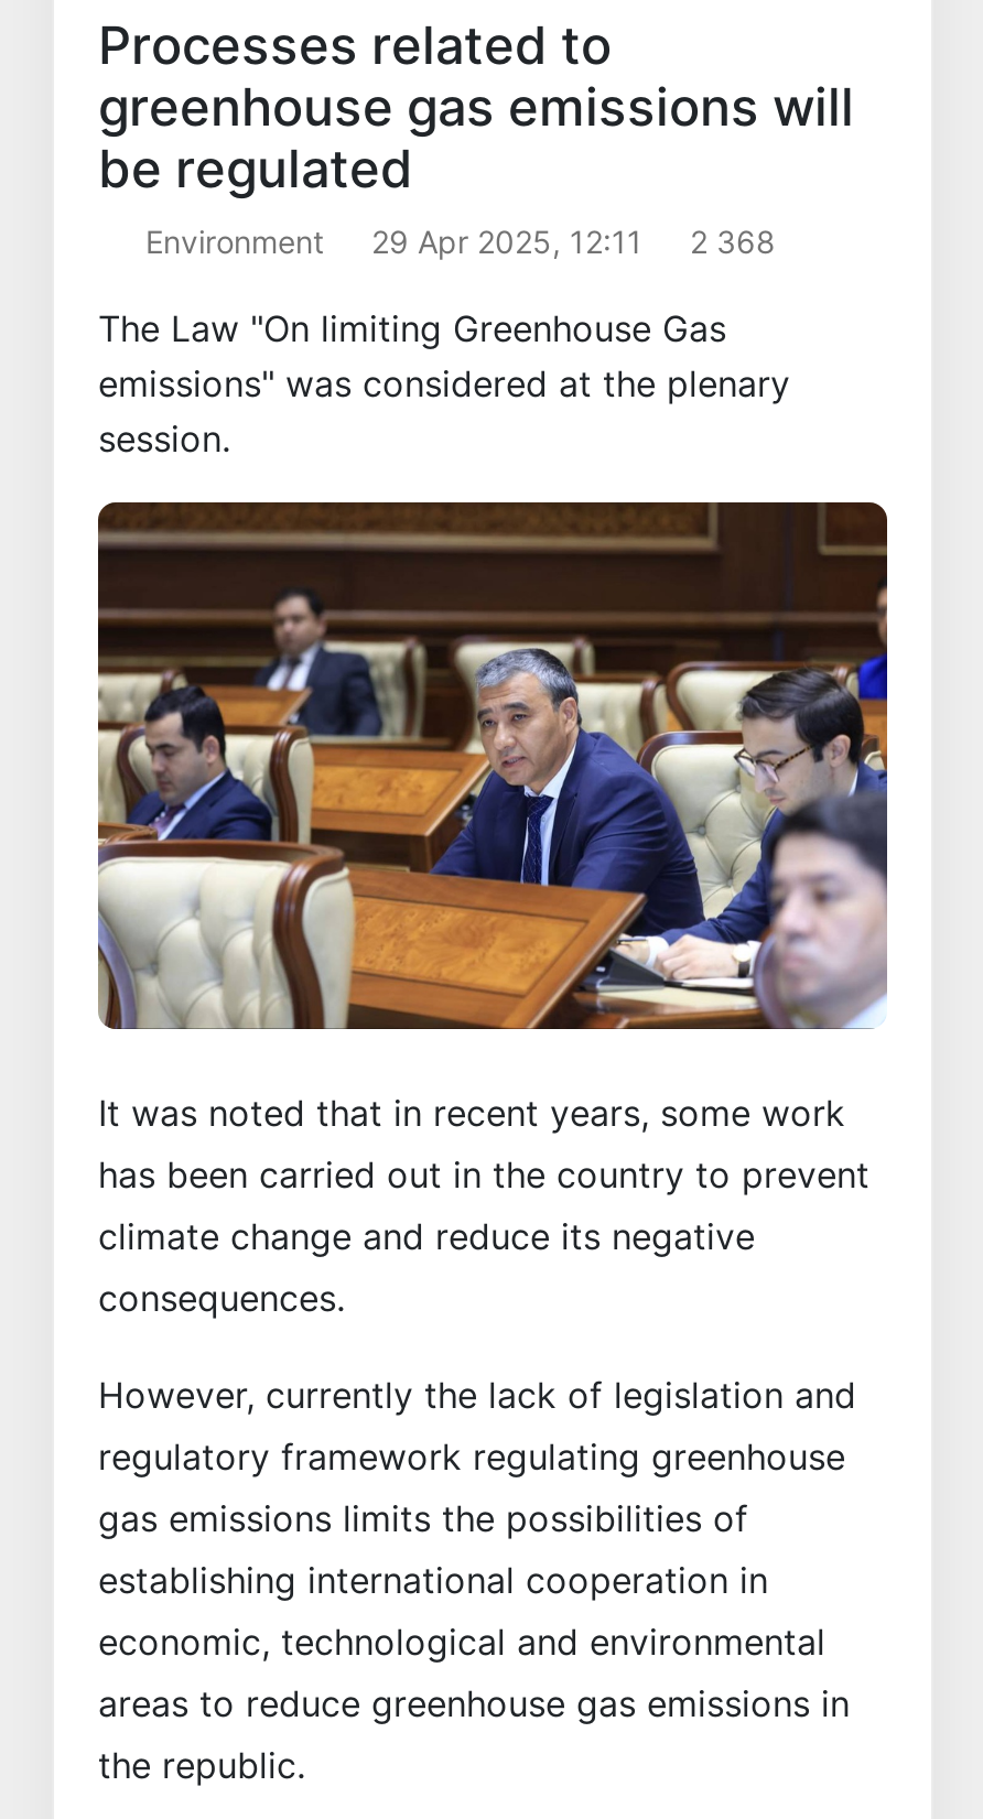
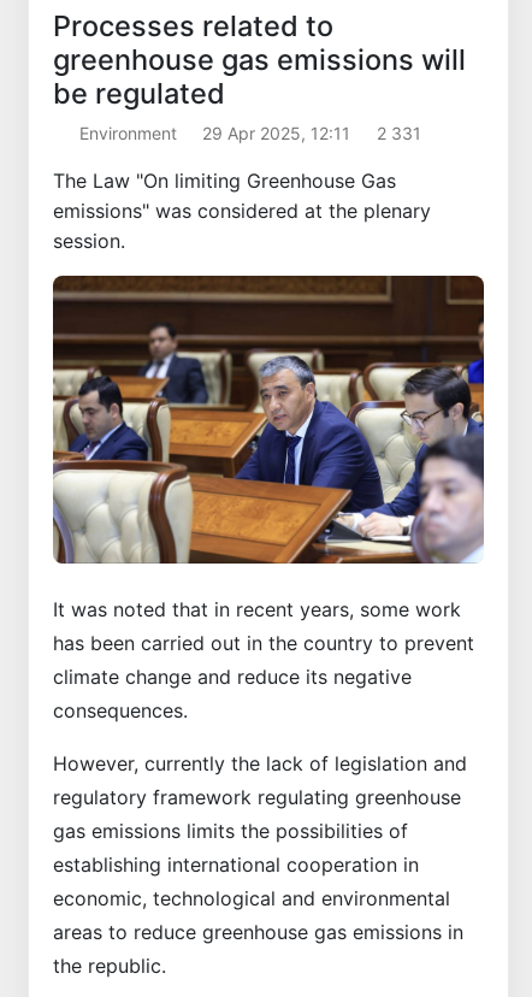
[145,223,776,261] Environment 29 Apr 2025, 12:11 2 368 -> [79,123,421,144] Environment 29 Apr 2025, 12:11 2 331

